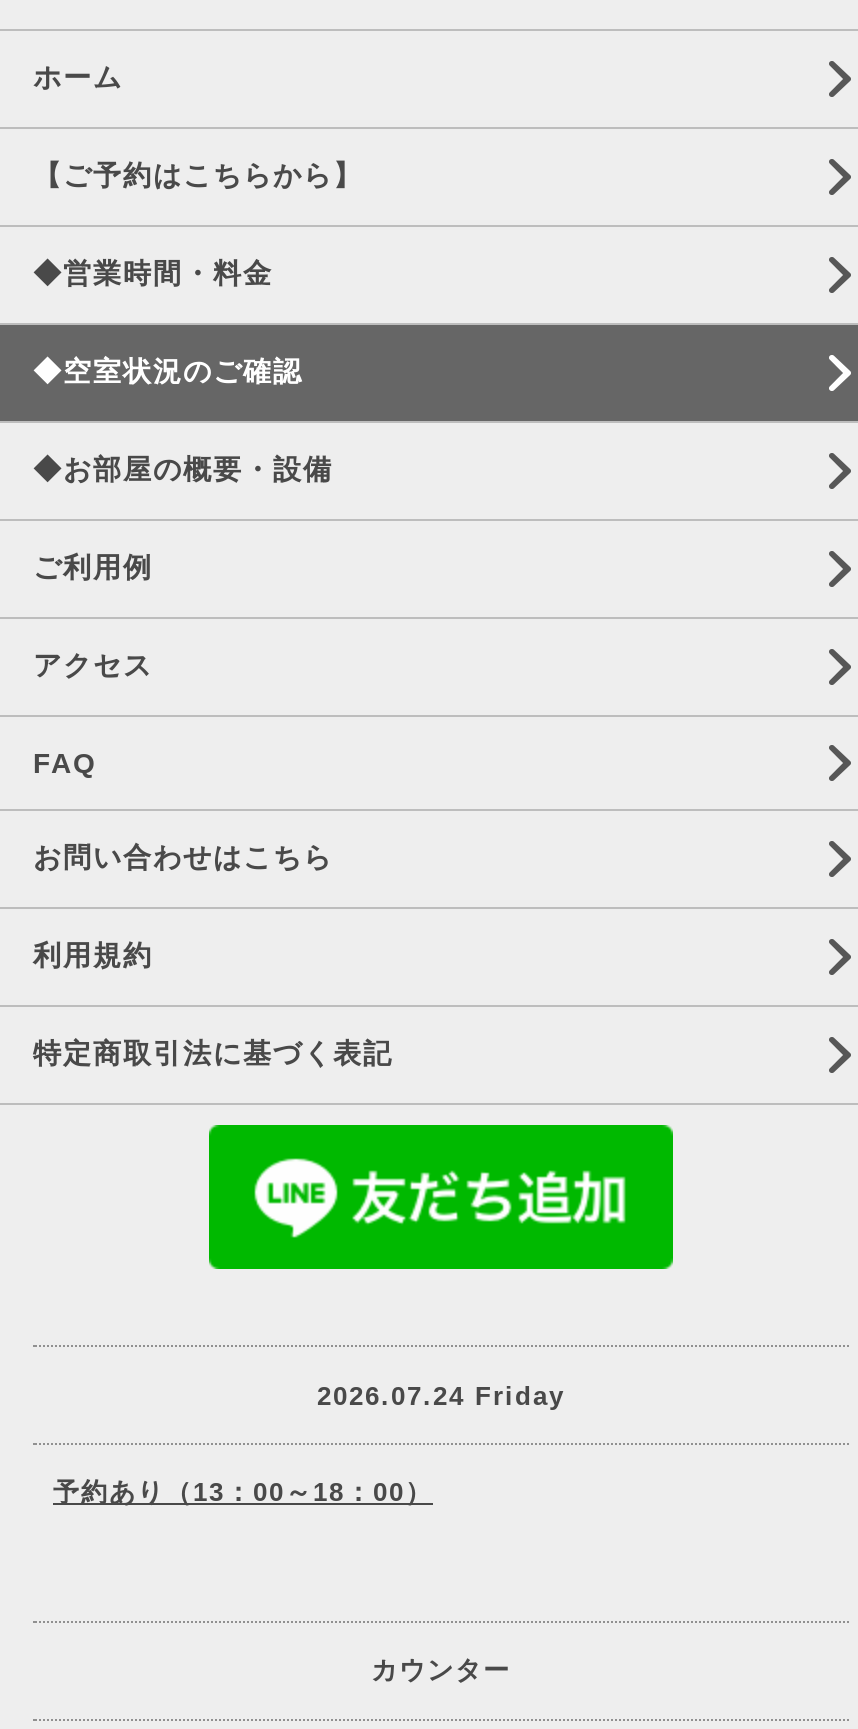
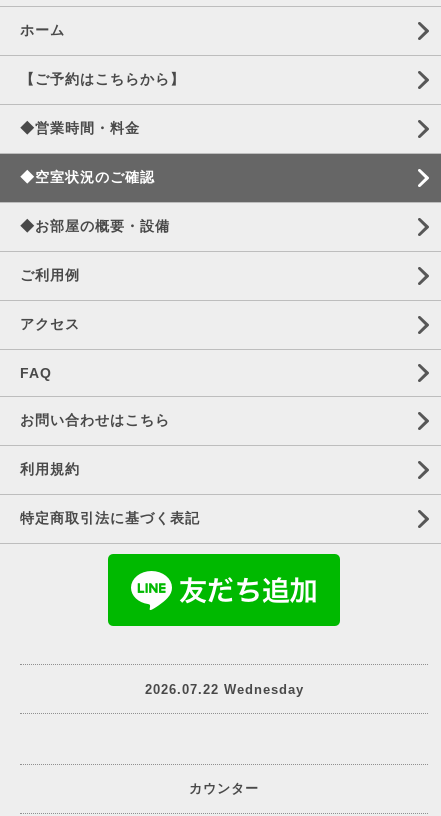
[53,1380,565,1507] 2026.07.24 Friday | 予約あり（13：00～18：00） -> [144,681,303,696] 2026.07.22 Wednesday

